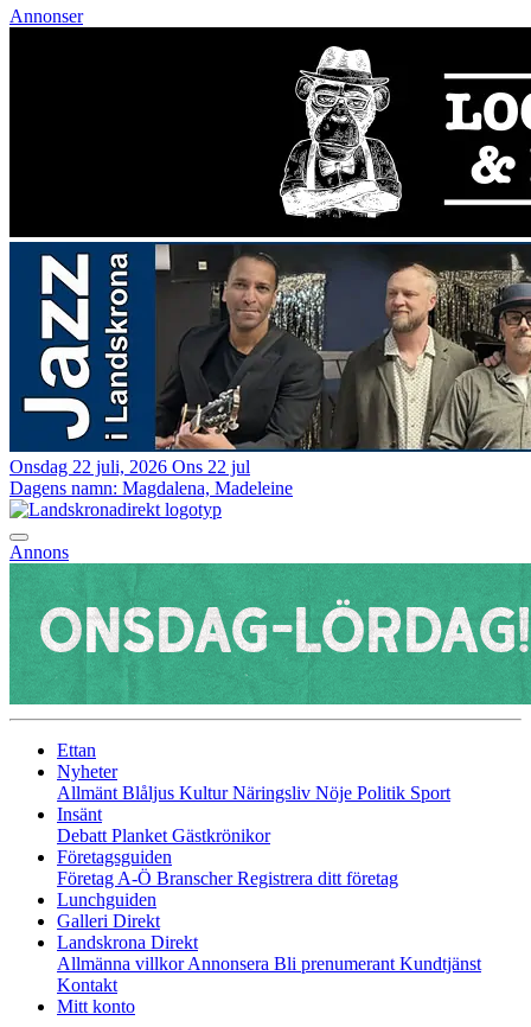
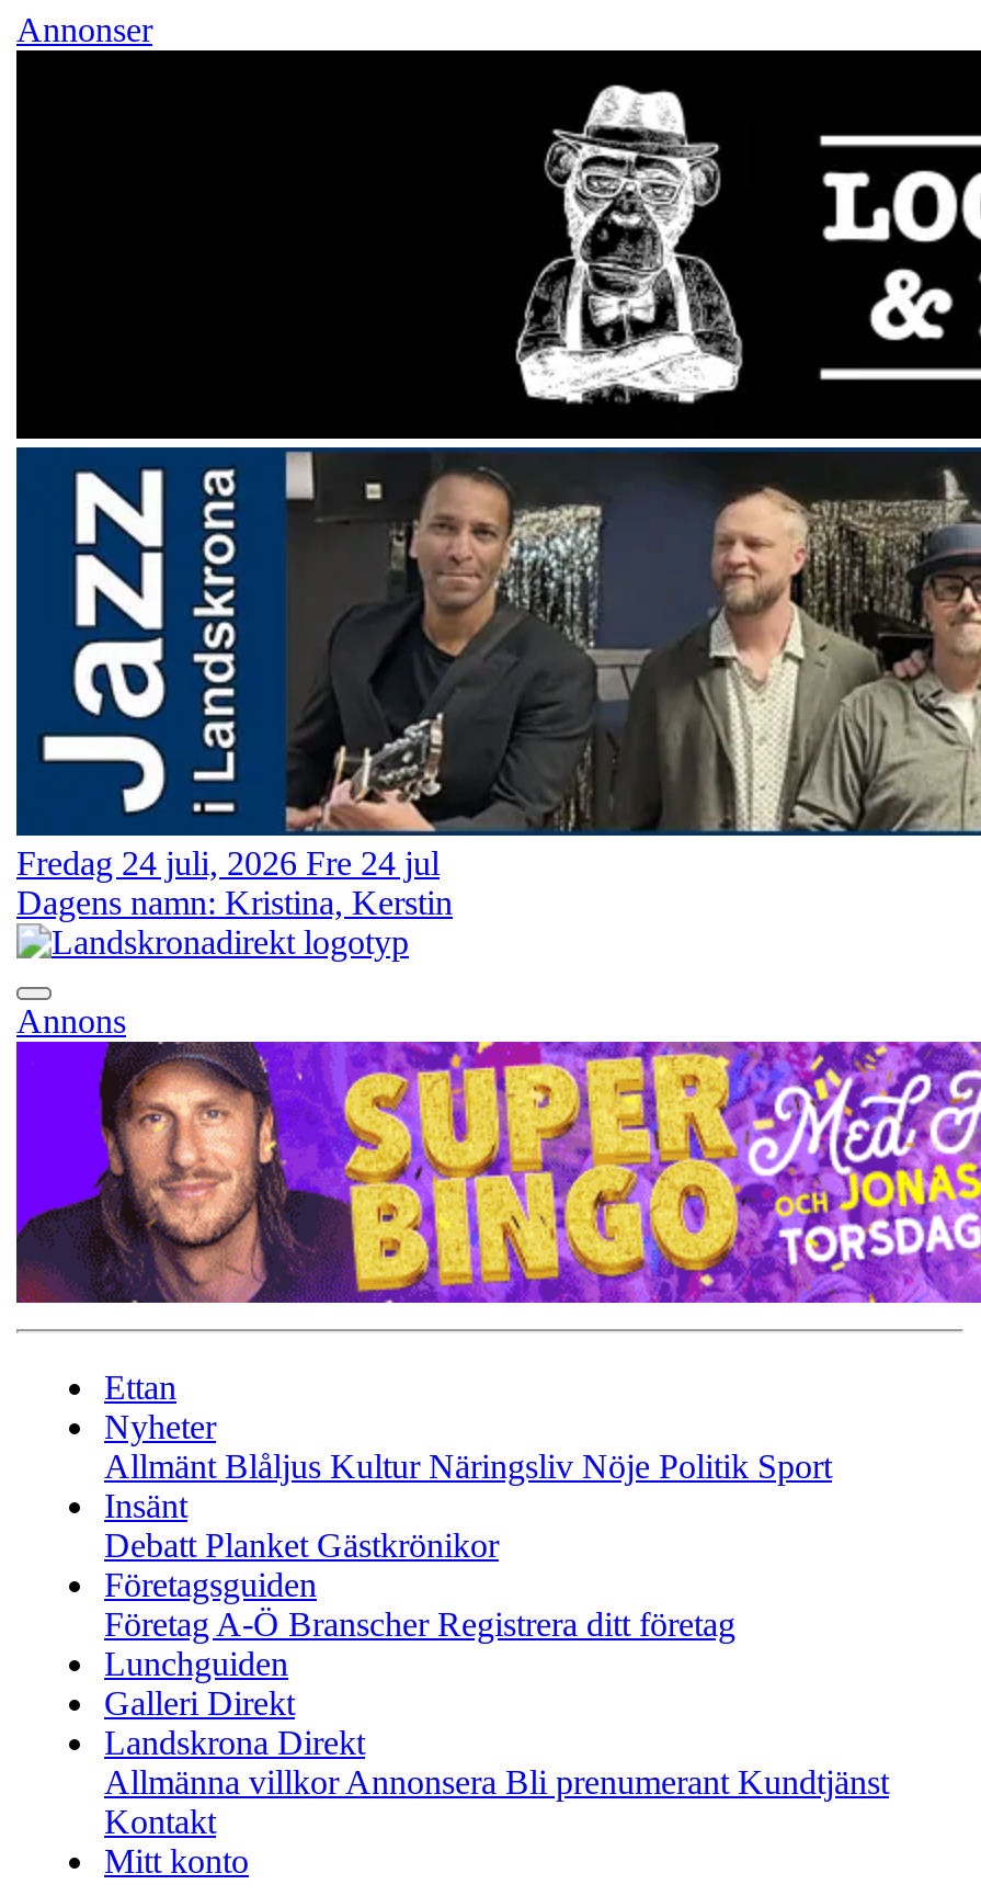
[9,457,250,477] Onsdag 22 juli, 2026 Ons 22 jul -> [16,844,440,882] Fredag 24 juli, 2026 Fre 24 jul
[9,478,293,498] Dagens namn: Magdalena, Madeleine -> [16,884,453,921] Dagens namn: Kristina, Kerstin
[8,562,527,706] [image] -> [14,1040,974,1305] [image]

